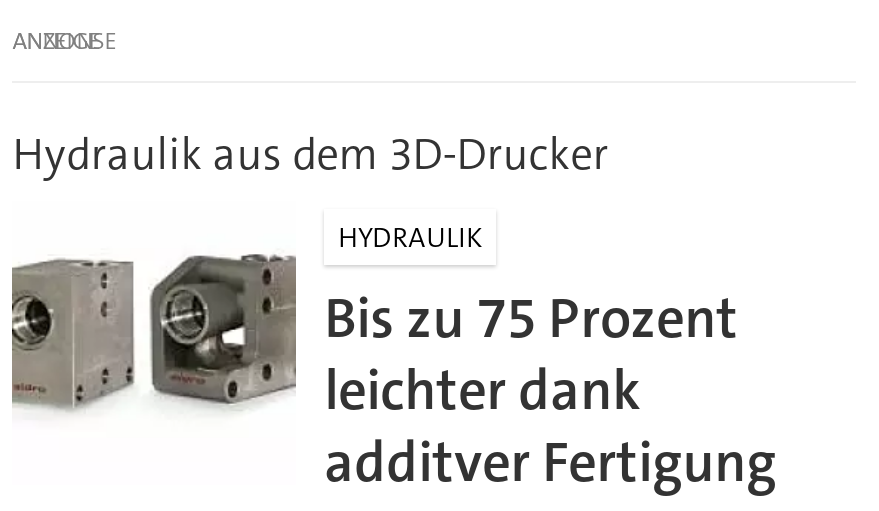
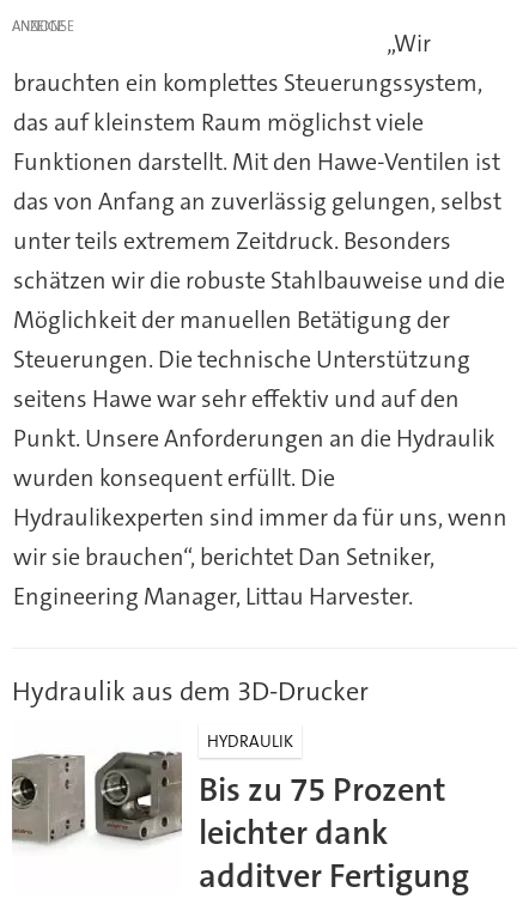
none -> [13,27,507,611] „Wir | brauchten ein komplettes Steuerungssystem, | das auf kleinstem Raum möglichst viele | Funktionen darstellt. Mit den Hawe-Ventilen ist | das von Anfang an zuverlässig gelungen, selbst | unter teils extremem Zeitdruck. Besonders | schätzen wir die robuste Stahlbauweise und die | Möglichkeit der manuellen Betätigung der | Steuerungen. Die technische Unterstützung | seitens Hawe war sehr effektiv und auf den | Punkt. Unsere Anforderungen an die Hydraulik | wurden konsequent erfüllt. Die | Hydraulikexperten sind immer da für uns, wenn | wir sie brauchen“, berichtet Dan Setniker, | Engineering Manager, Littau Harvester.

